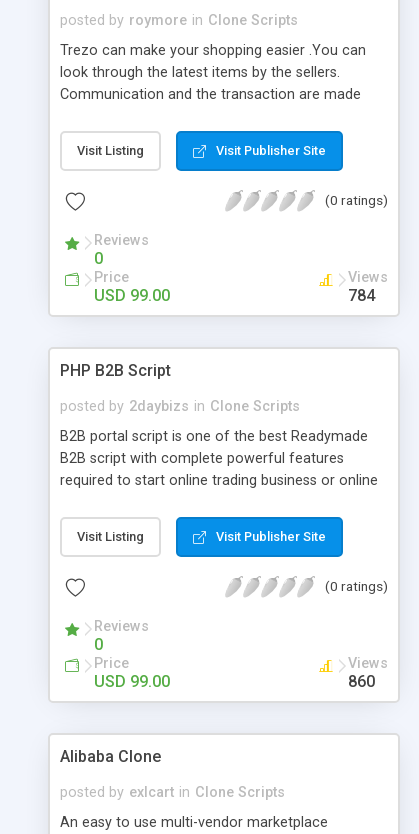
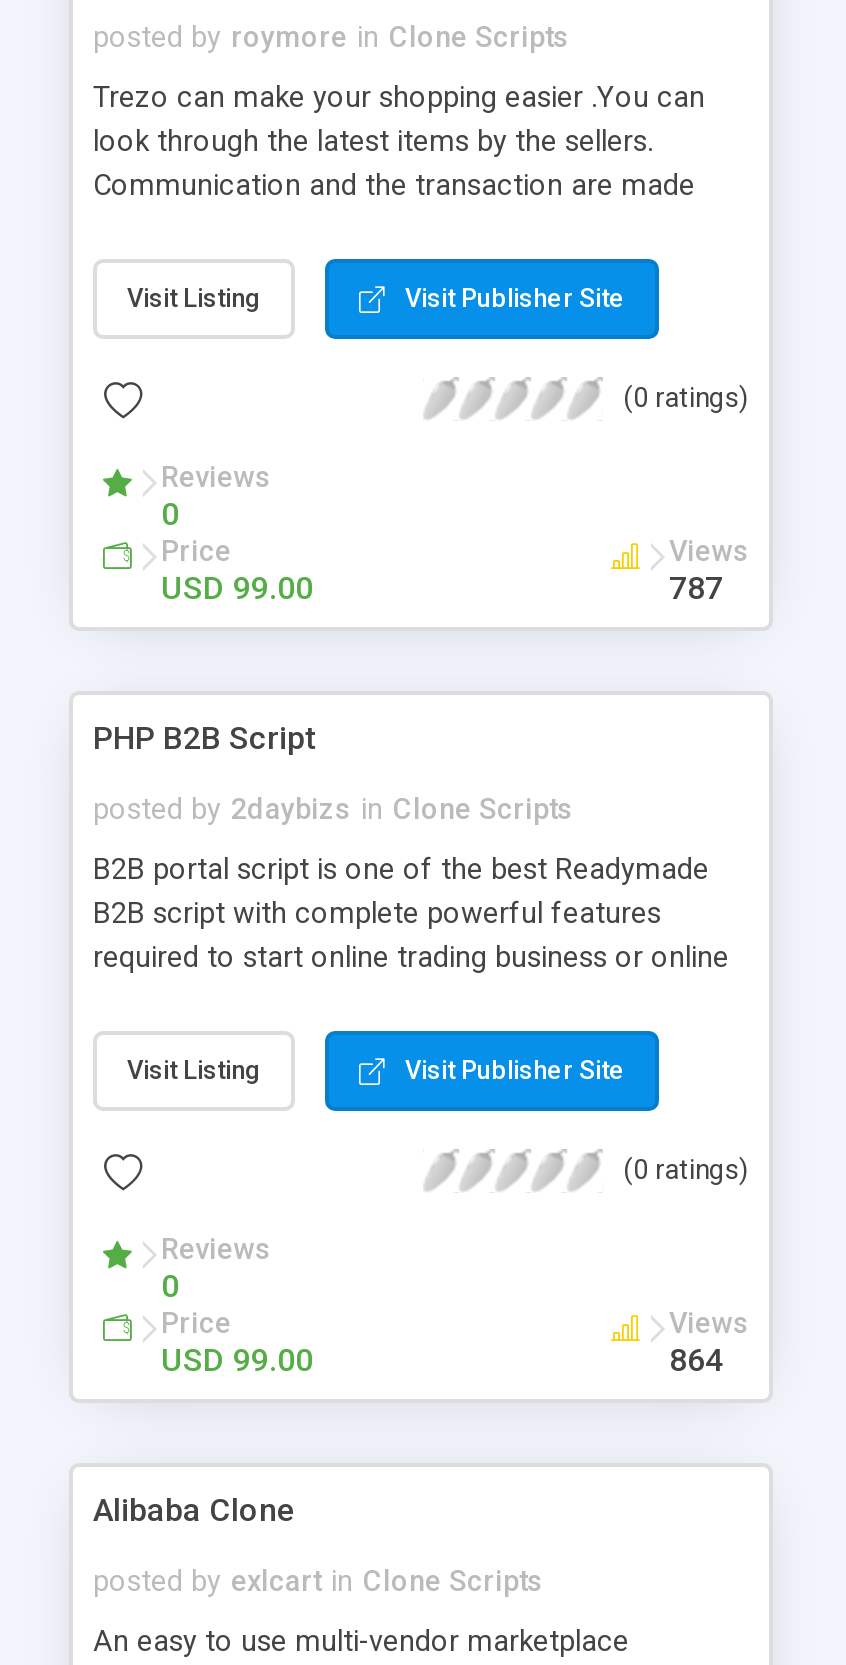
[348,286,375,305] 784 -> [669,569,723,607] 787
[348,672,375,691] 860 -> [669,1341,723,1379] 864

